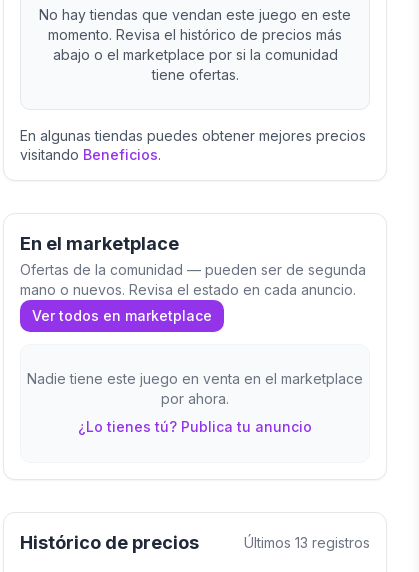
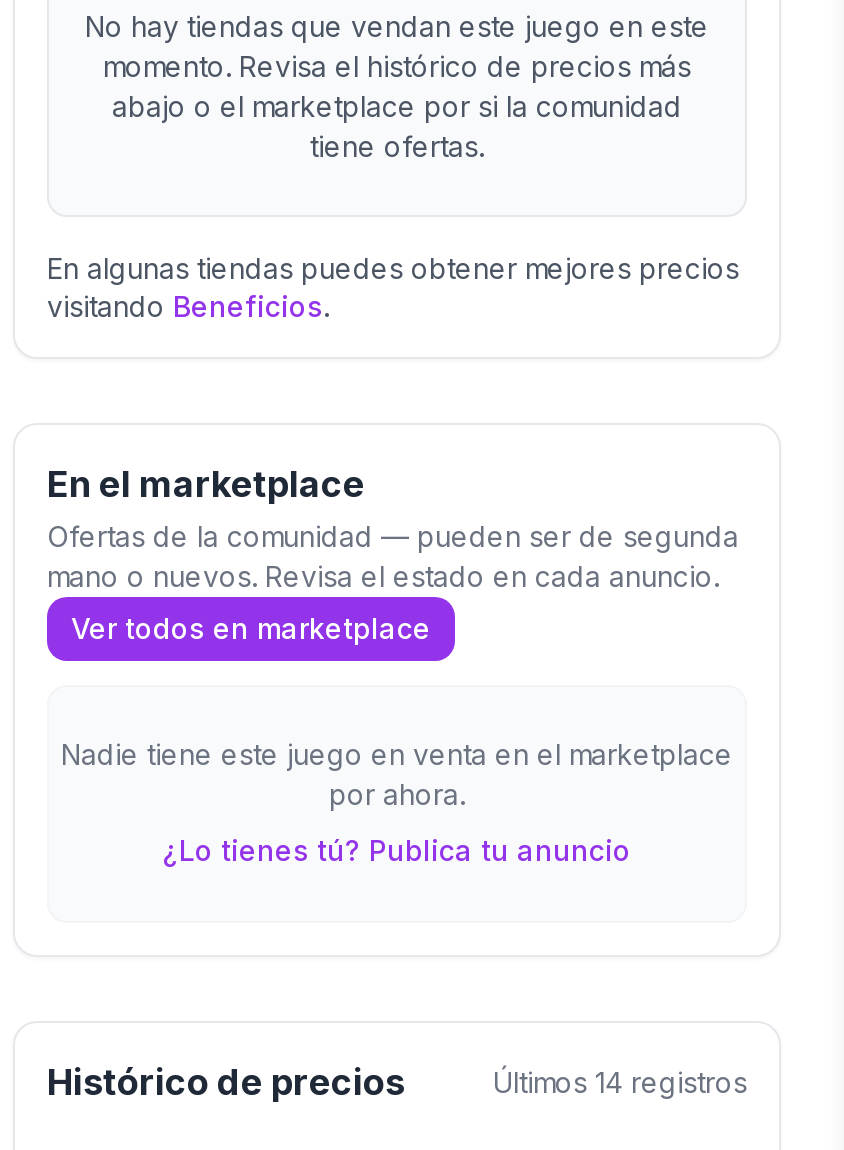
[244,534,370,551] Últimos 13 registros -> [493,1065,747,1099] Últimos 14 registros

